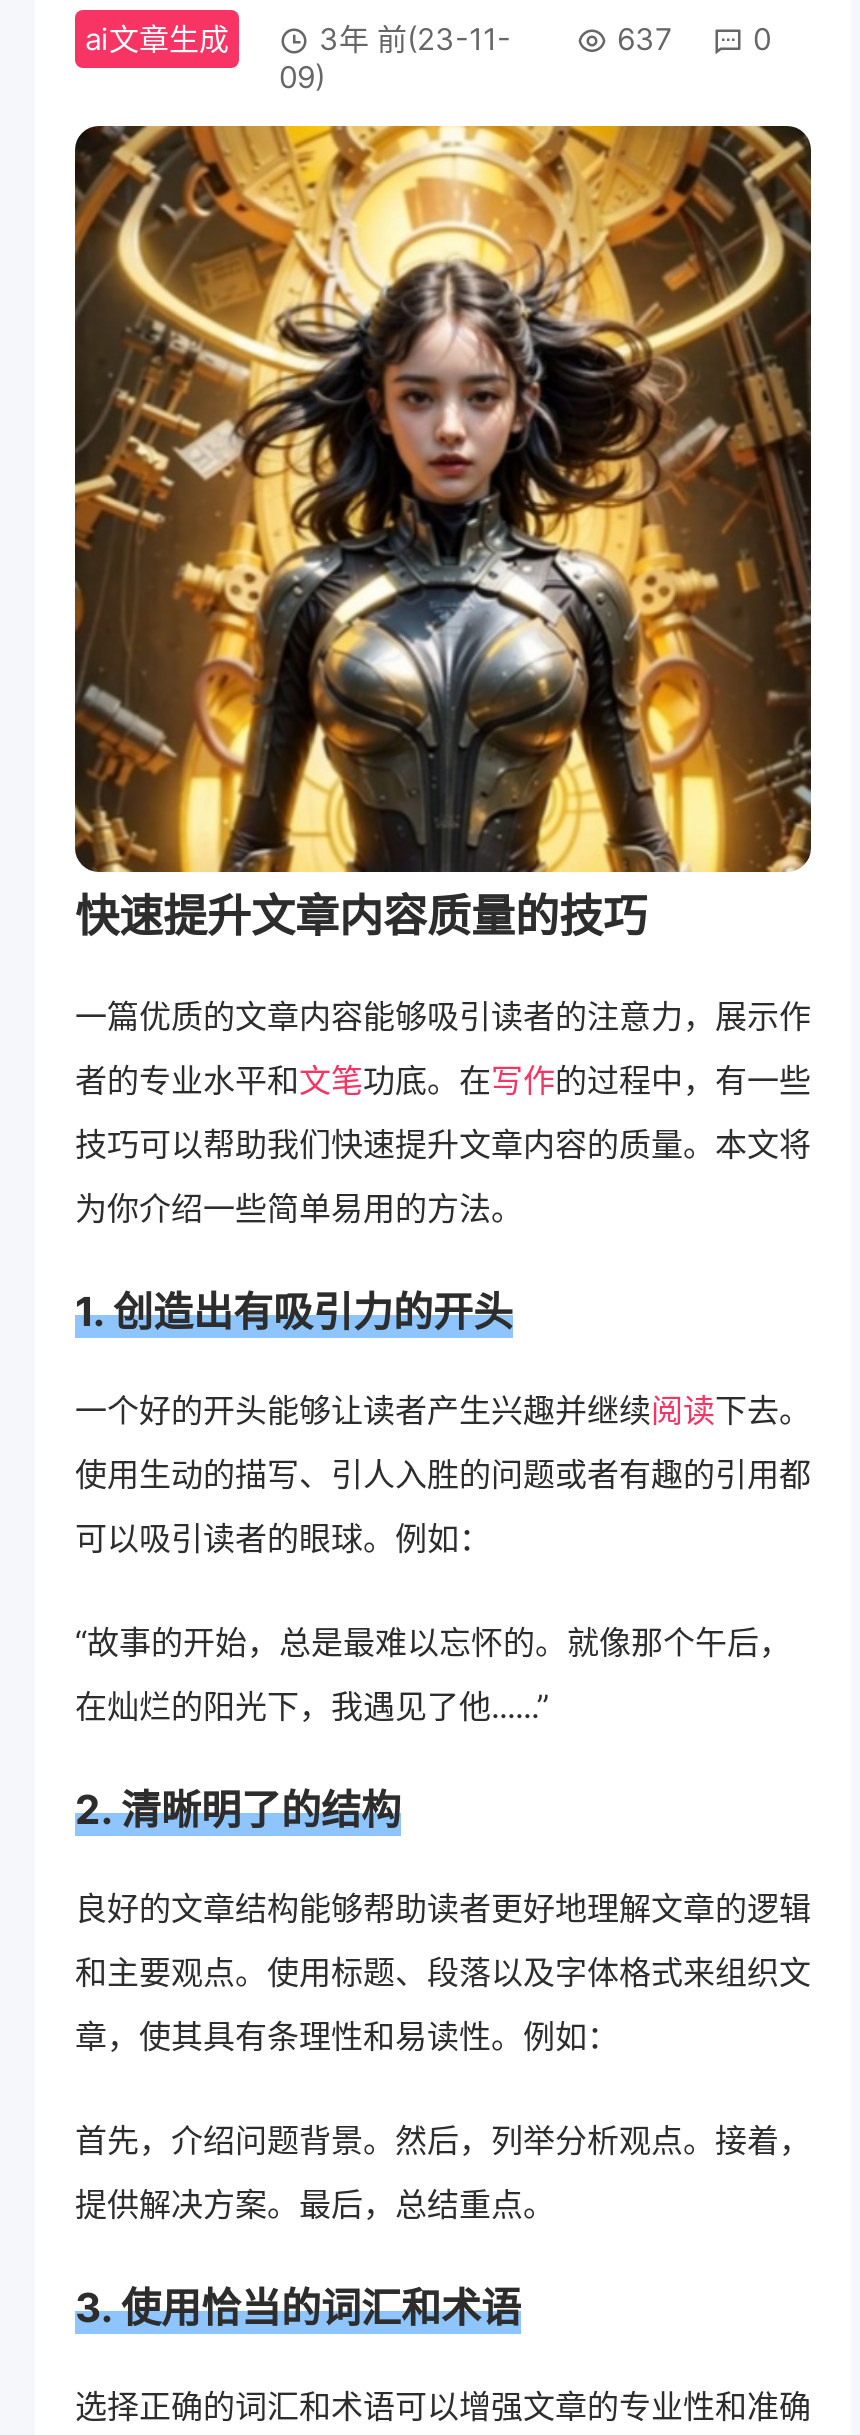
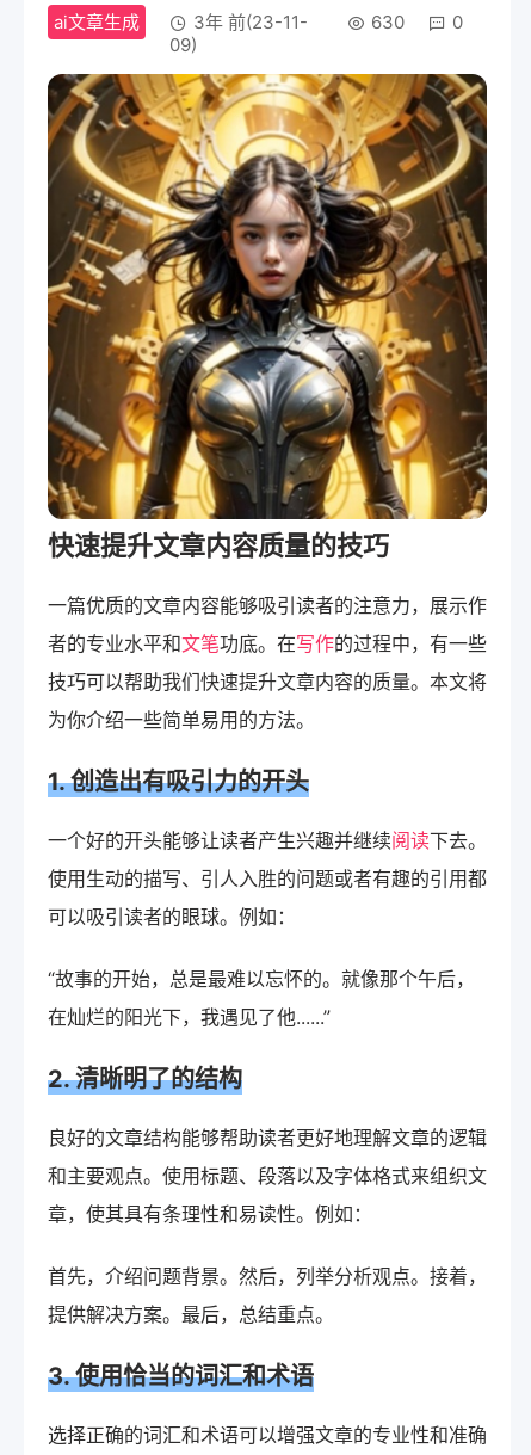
[617,20,673,58] 637 -> [371,11,405,34] 630

